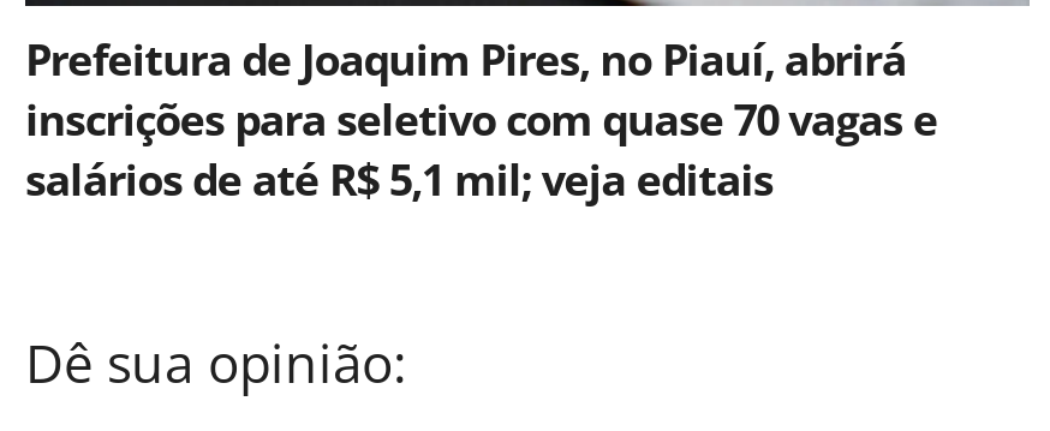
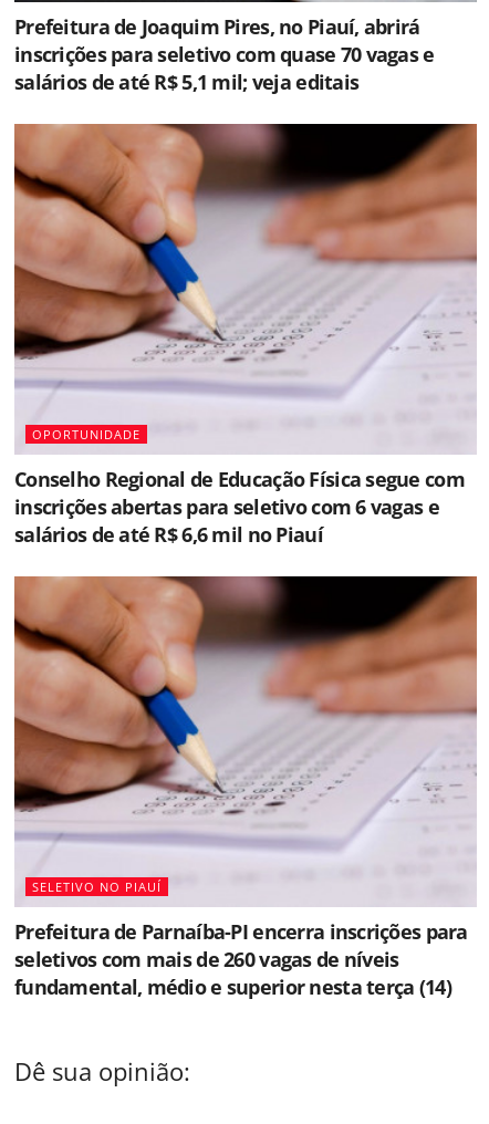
none -> [13,123,478,547] [image] | OPORTUNIDADE | Conselho Regional de Educação Física segue com | inscrições abertas para seletivo com 6 vagas e | salários de até R$ 6,6 mil no Piauí
none -> [13,575,478,1000] [image] | SELETIVO NO PIAUÍ | Prefeitura de Parnaíba-PI encerra inscrições para | seletivos com mais de 260 vagas de níveis | fundamental, médio e superior nesta terça (14)

